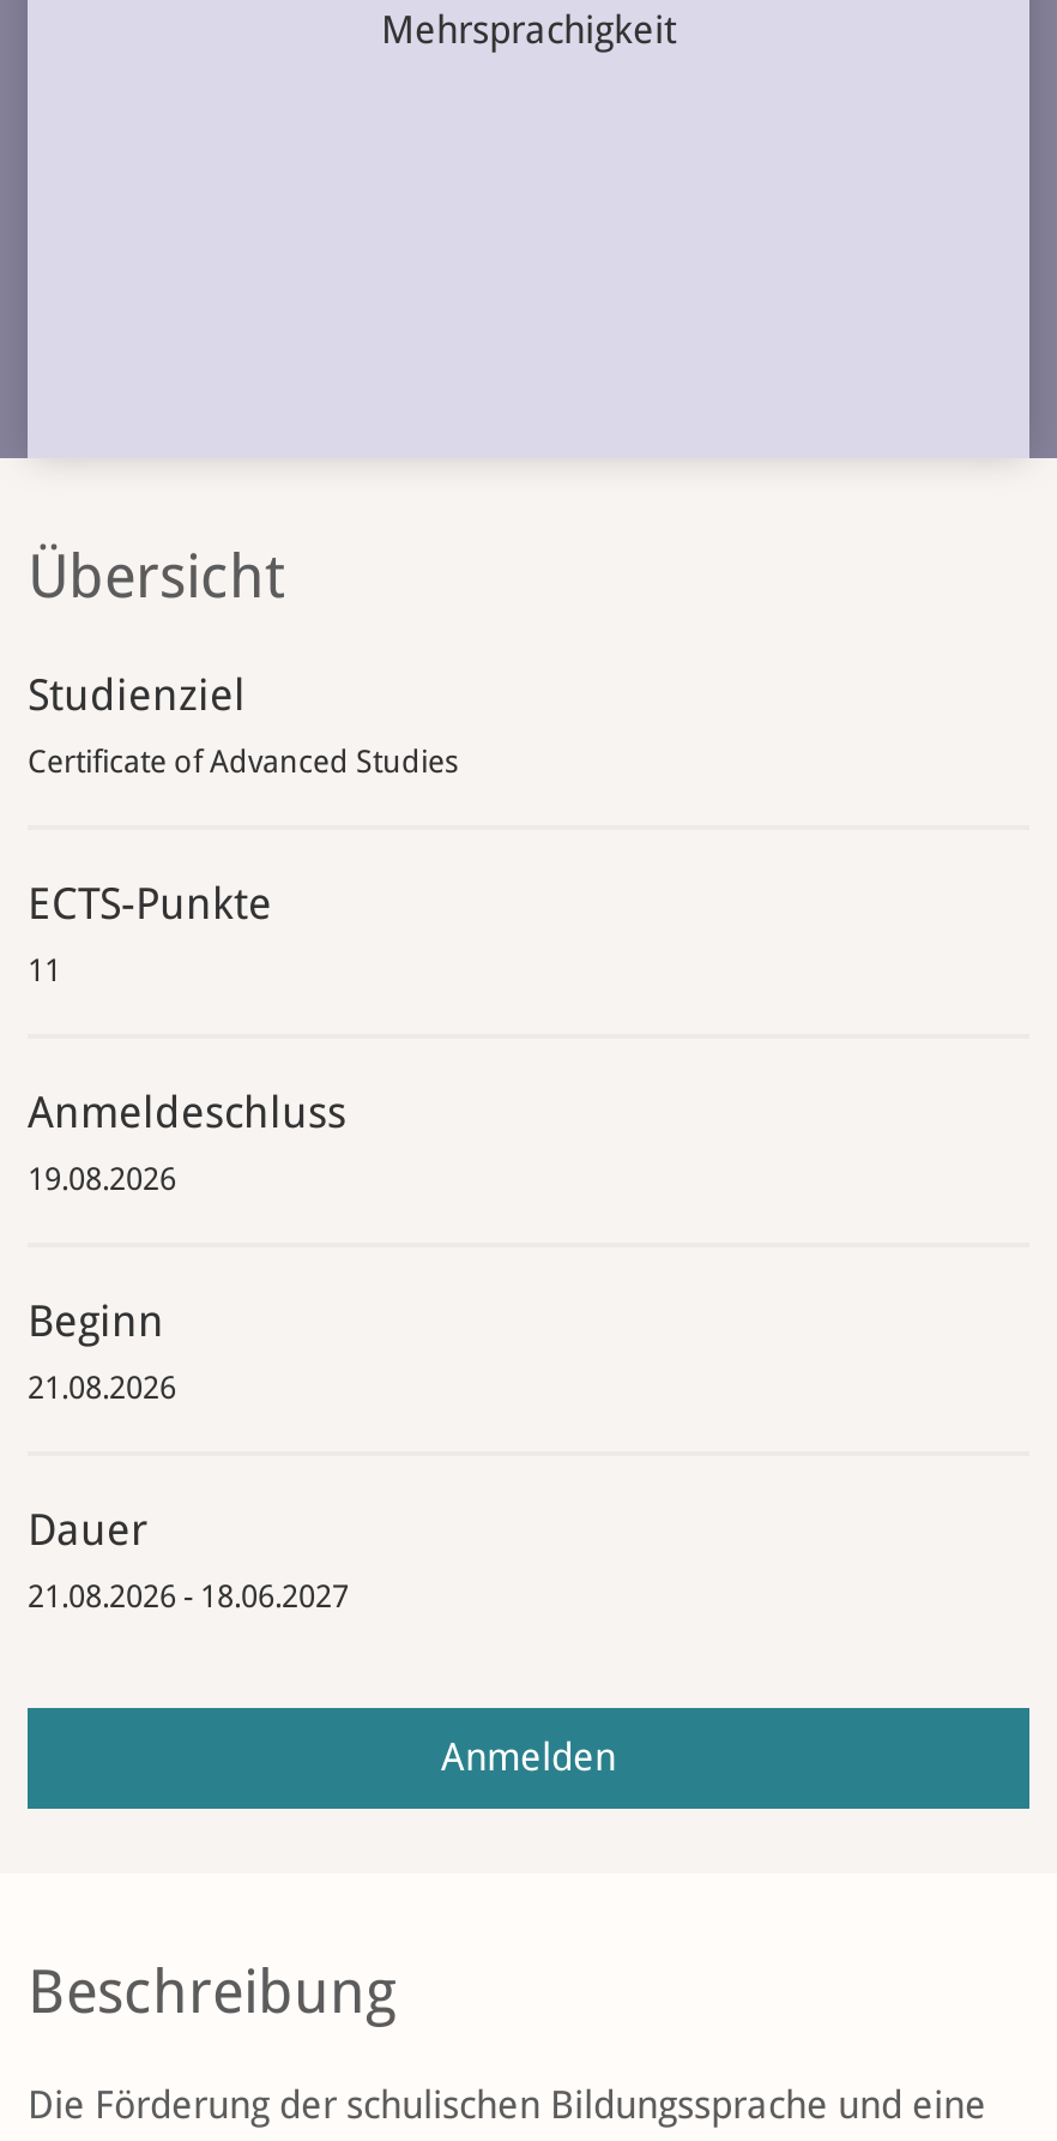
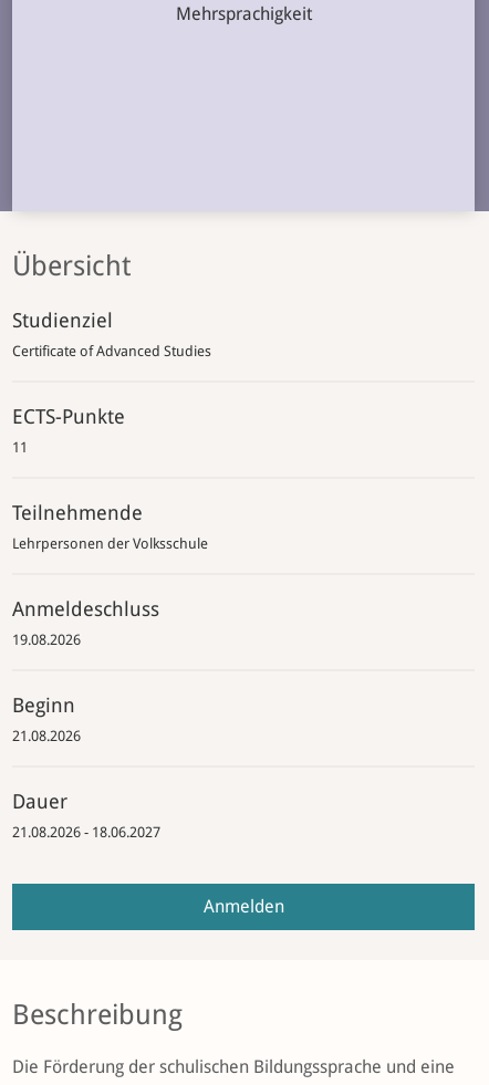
none -> [12,501,208,552] Teilnehmende | Lehrpersonen der Volksschule

